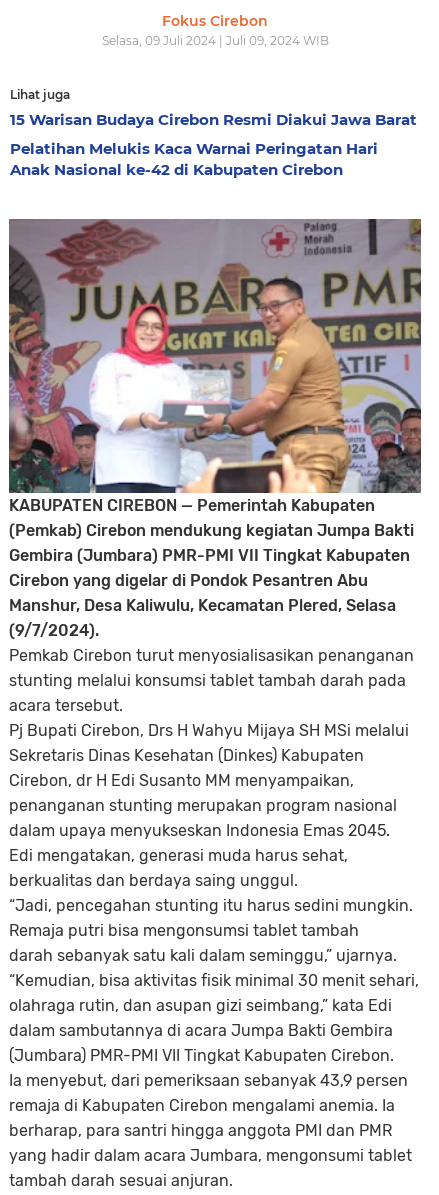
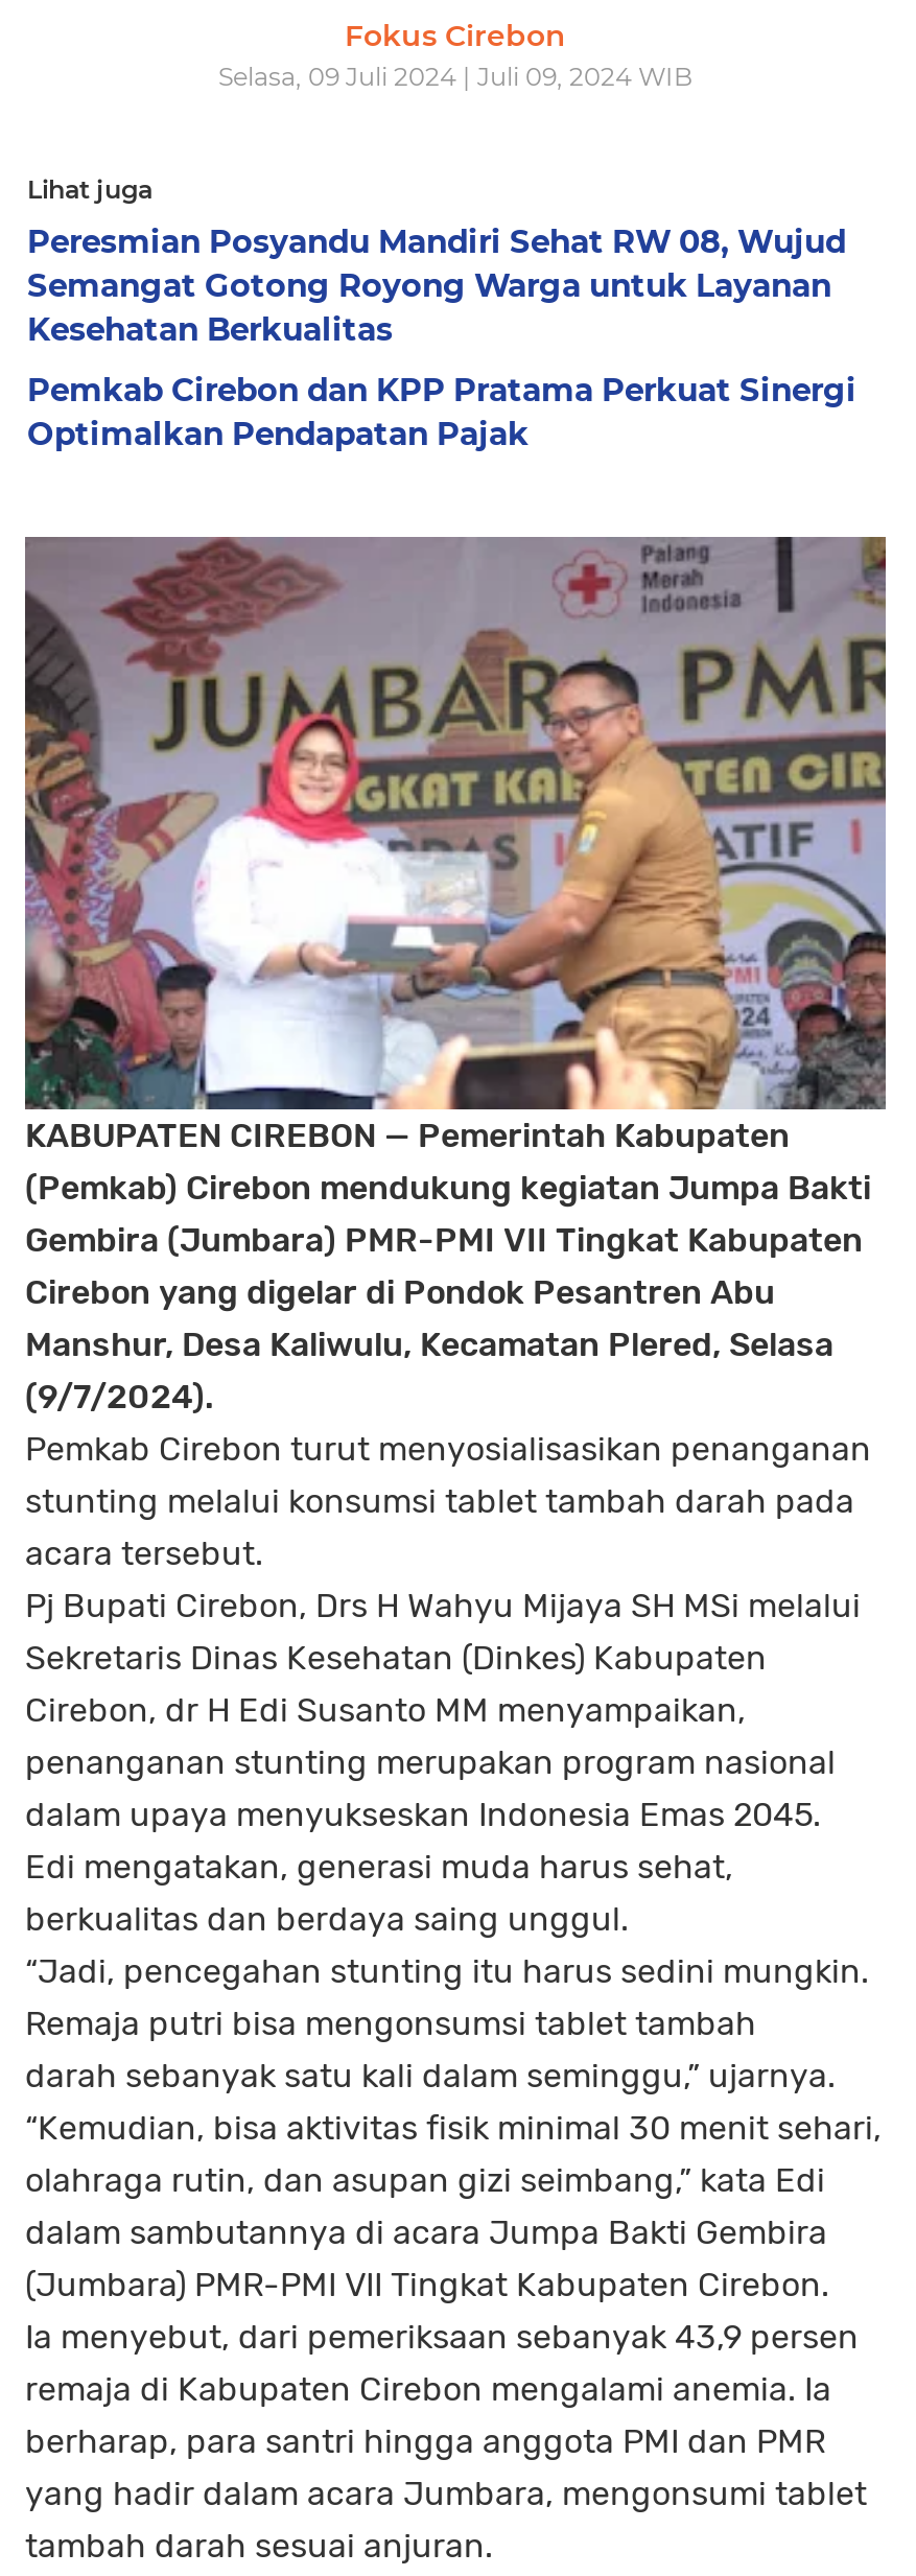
[10,110,417,129] 15 Warisan Budaya Cirebon Resmi Diakui Jawa Barat -> [27,221,846,349] Peresmian Posyandu Mandiri Sehat RW 08, Wujud | Semangat Gotong Royong Warga untuk Layanan | Kesehatan Berkualitas
[10,139,378,179] Pelatihan Melukis Kaca Warnai Peringatan Hari | Anak Nasional ke-42 di Kabupaten Cirebon -> [27,370,856,453] Pemkab Cirebon dan KPP Pratama Perkuat Sinergi | Optimalkan Pendapatan Pajak

